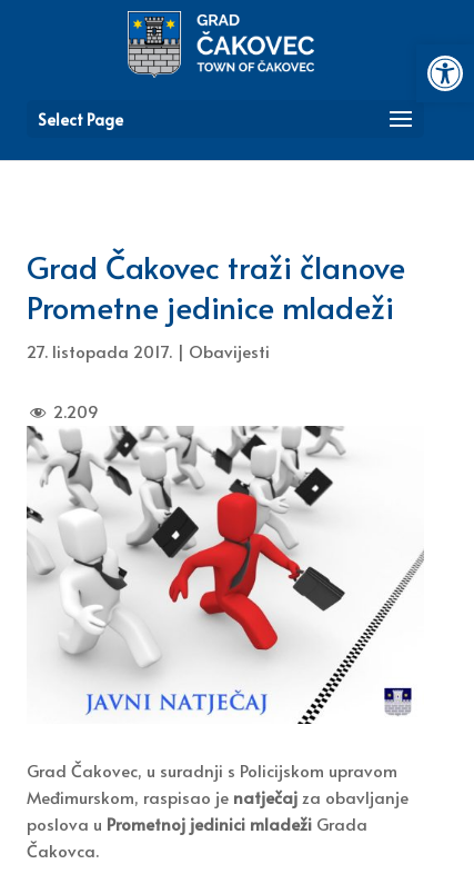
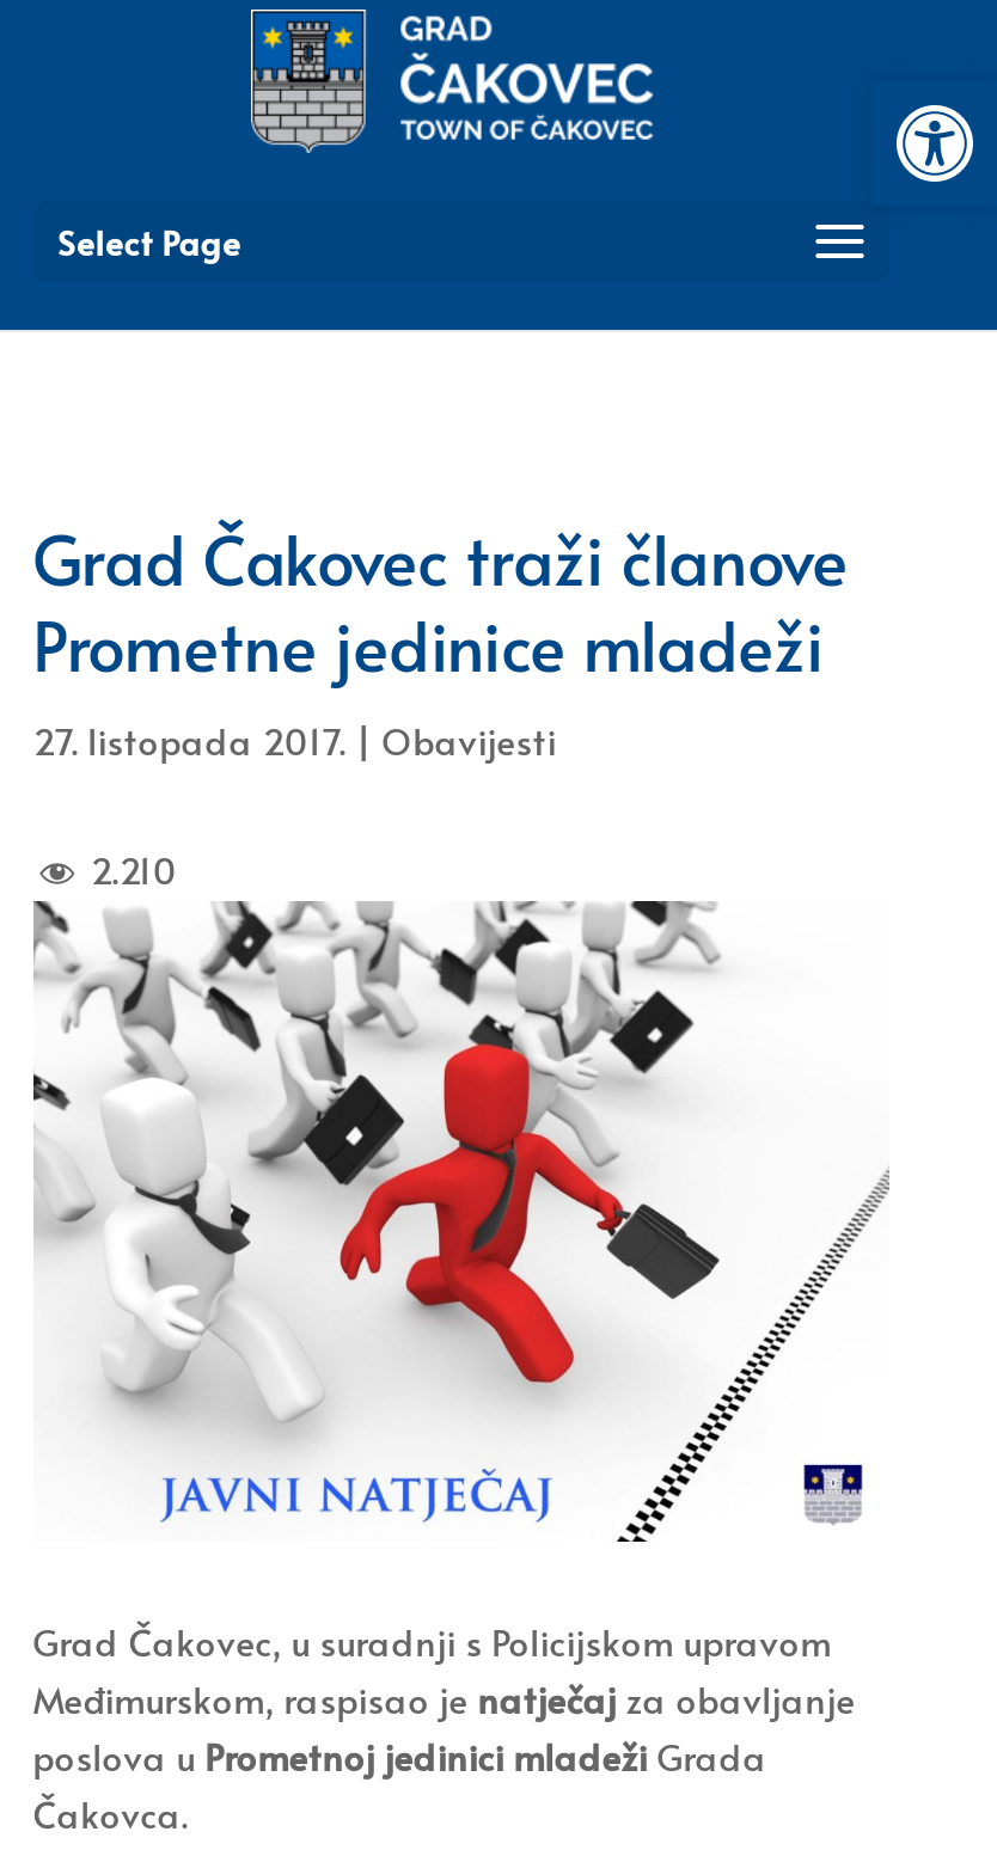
[53,399,99,423] 2.209 -> [90,844,176,894] 2.210

